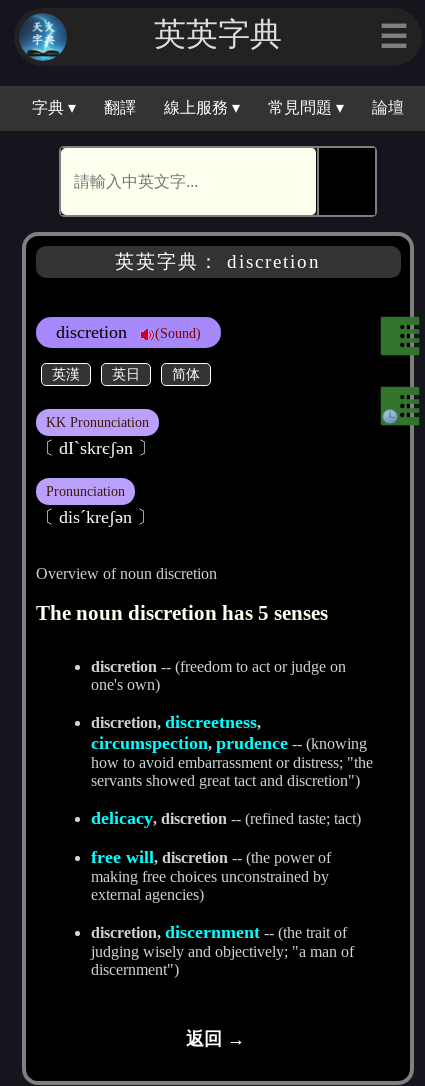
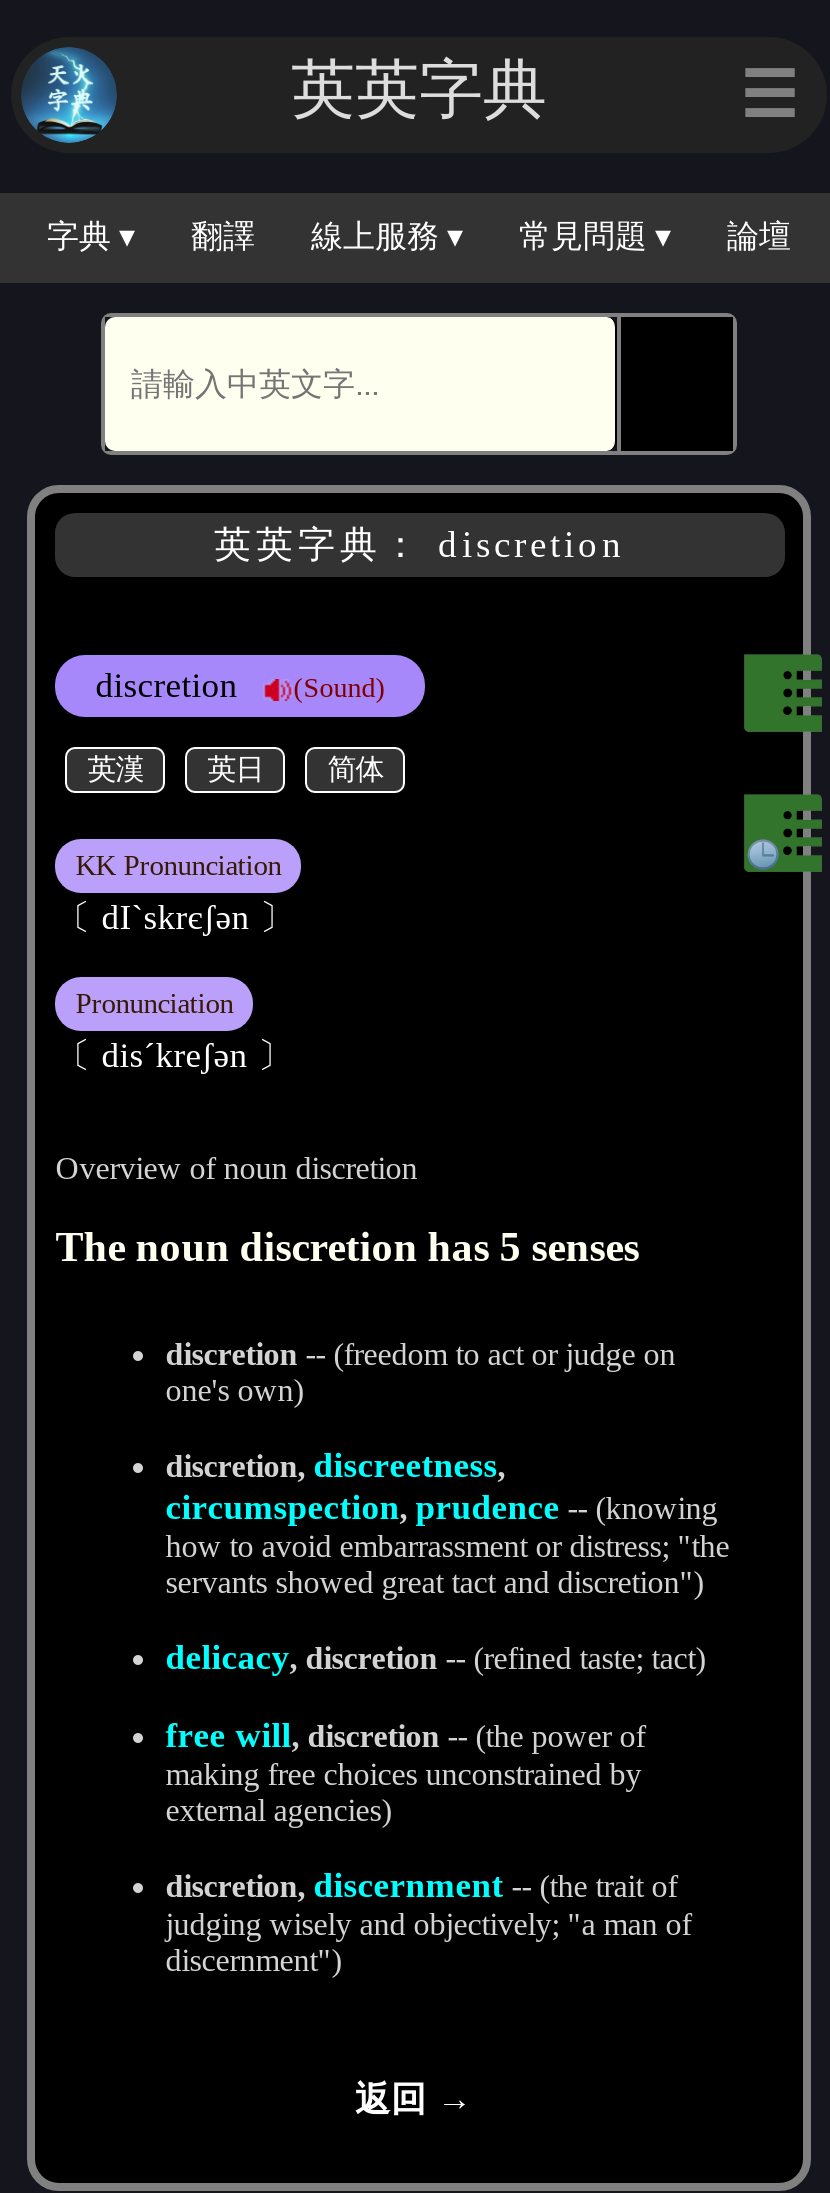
[154,16,282,52] 英英字典 -> [292,53,546,125] 英英字｜

